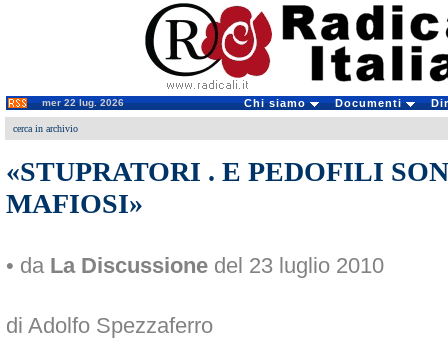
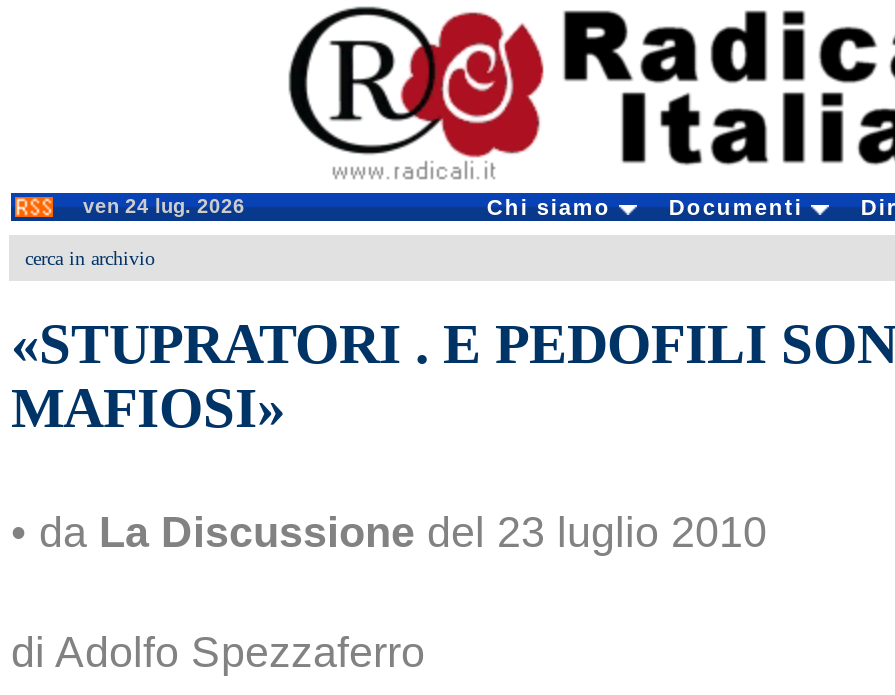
[42,97,124,108] mer 22 lug. 2026 -> [83,195,245,217] ven 24 lug. 2026

